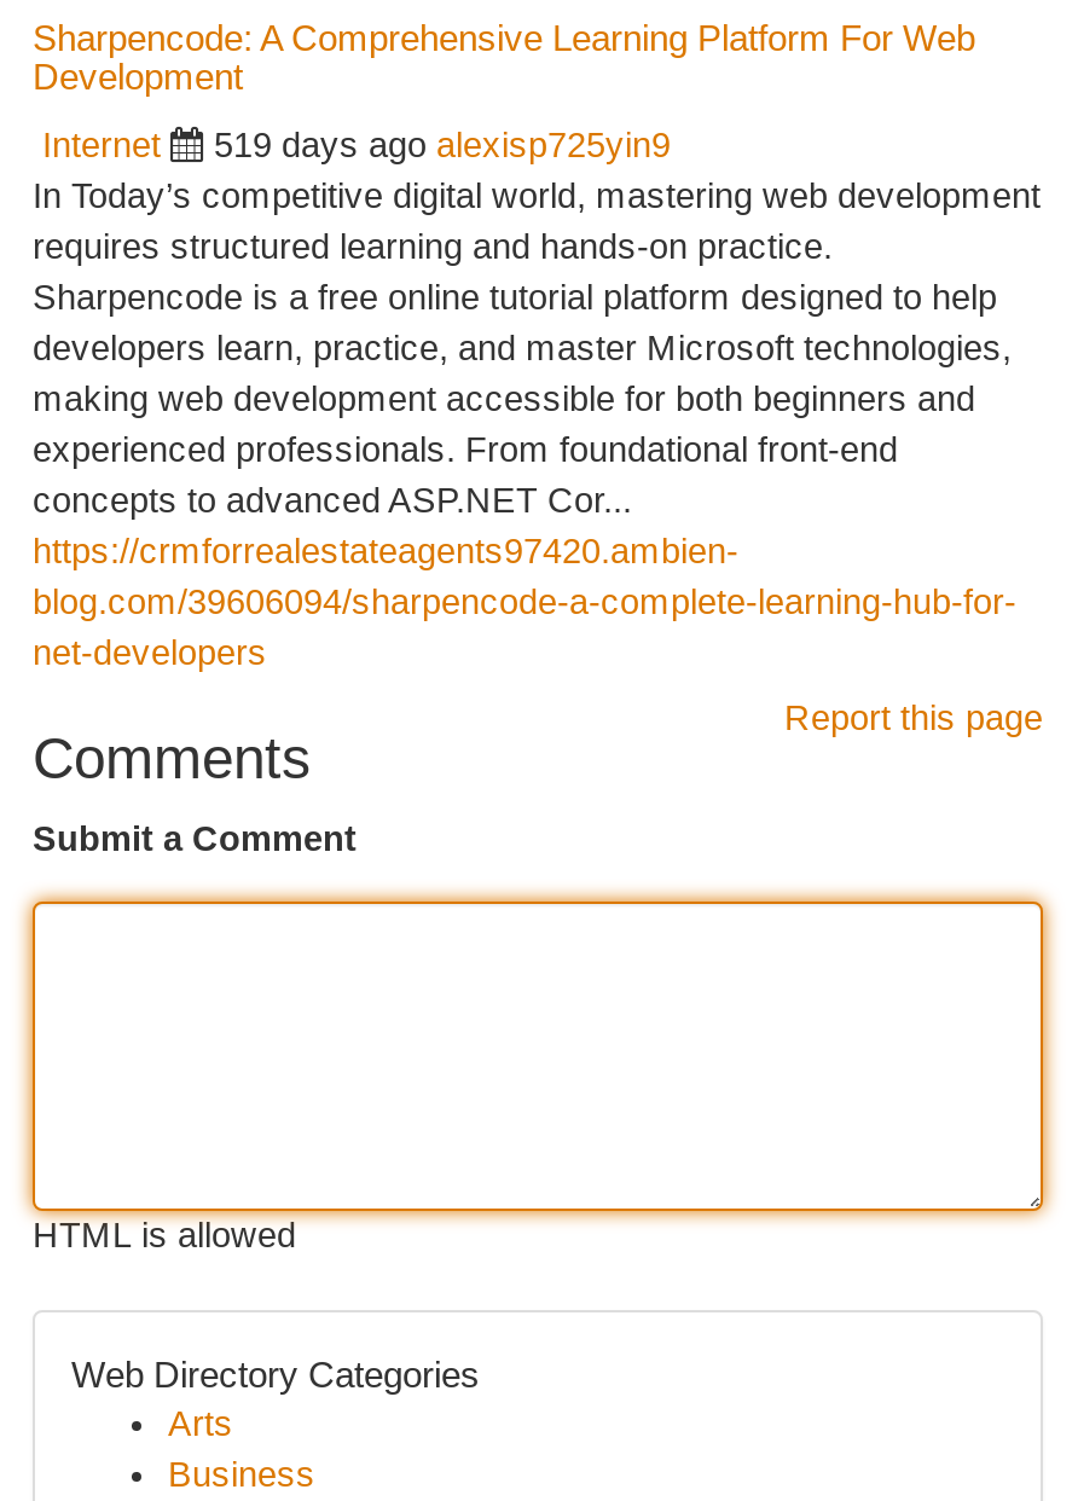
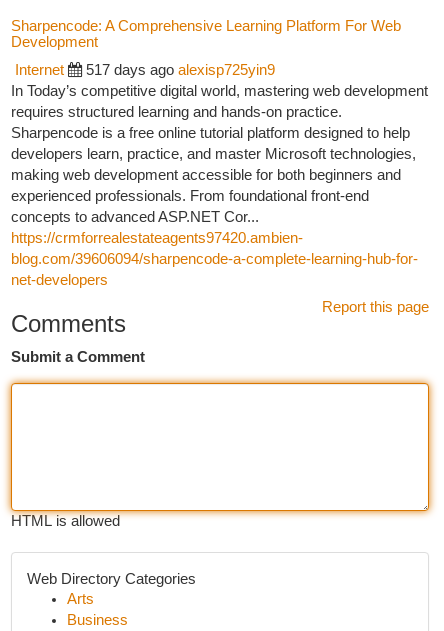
[214,126,671,164] 519 days ago alexisp725yin9 -> [86,62,275,78] 517 days ago alexisp725yin9

